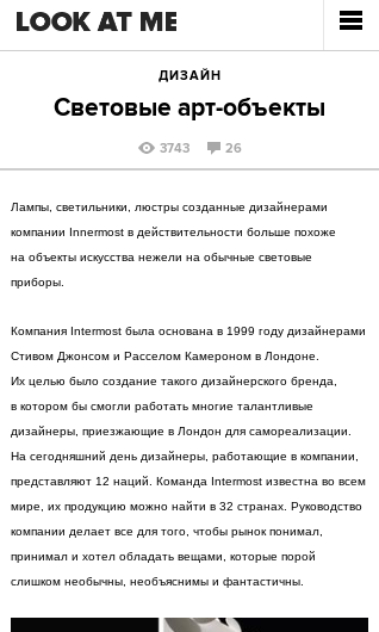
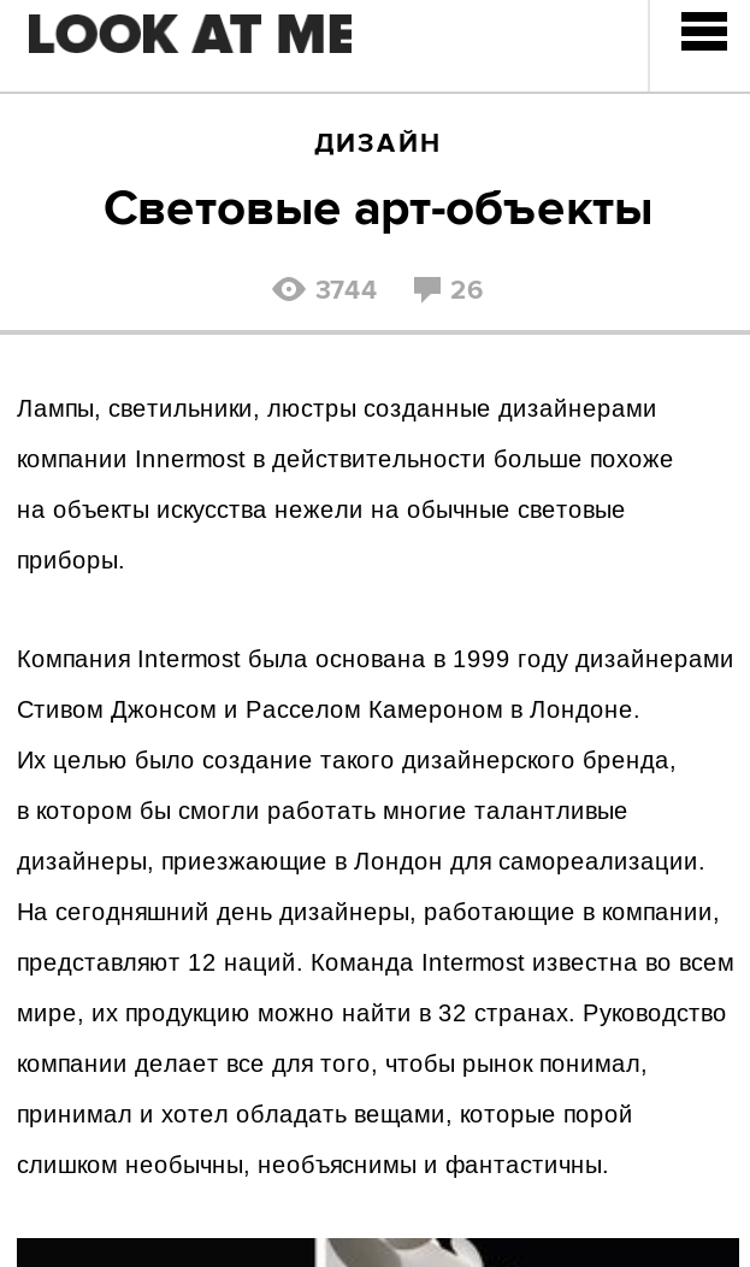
[159,141,189,157] 3743 -> [315,275,378,308] 3744

